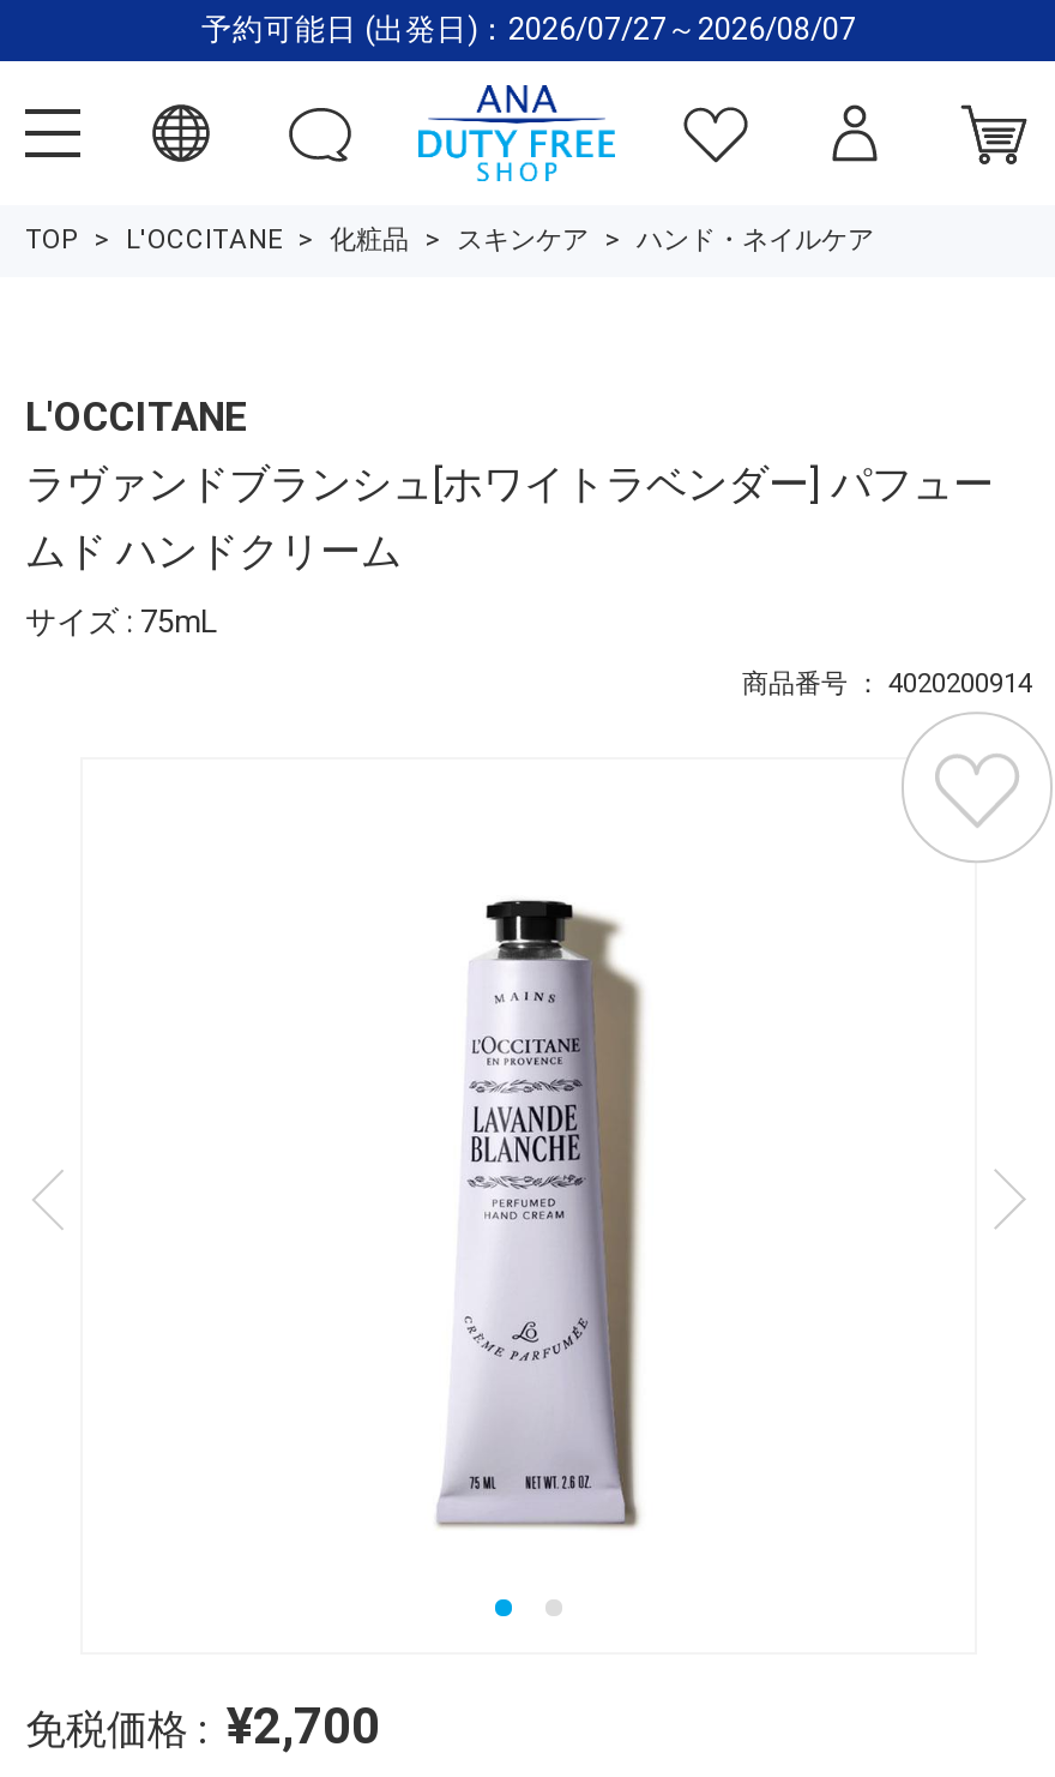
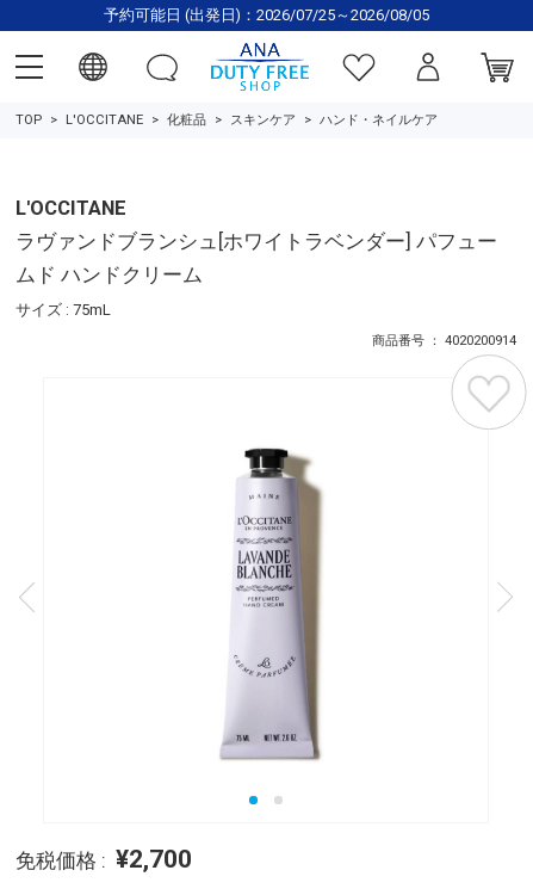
[201,11,856,47] 予約可能日 (出発日)：2026/07/27～2026/08/07 -> [103,6,429,24] 予約可能日 (出発日)：2026/07/25～2026/08/05

